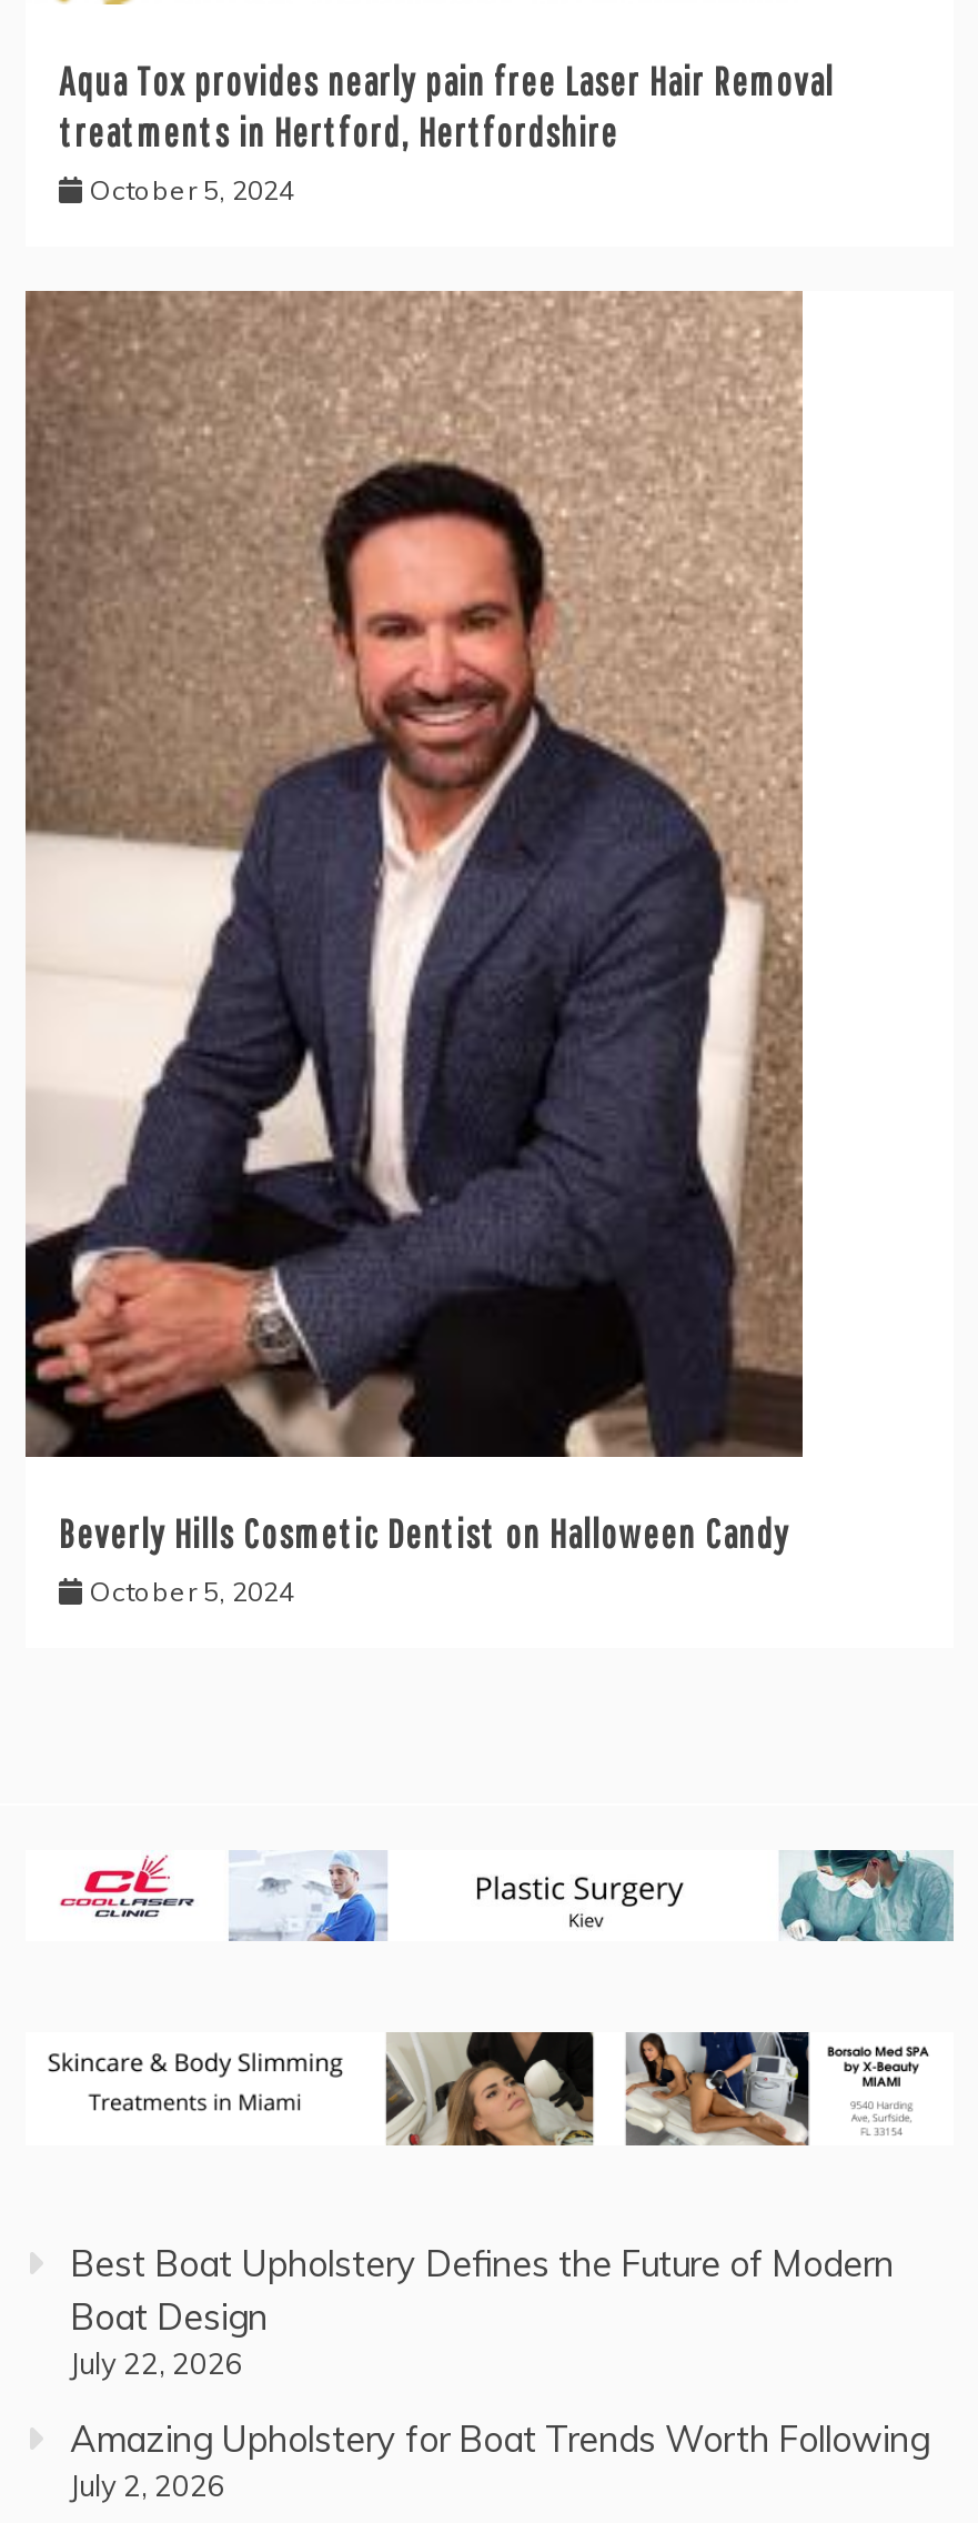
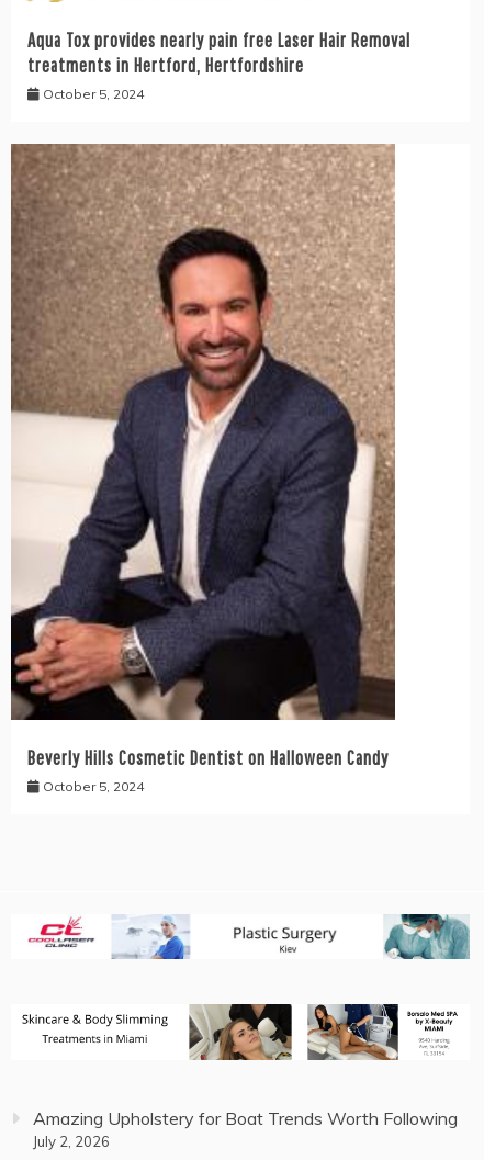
[70,2240,894,2380] Best Boat Upholstery Defines the Future of Modern | Boat Design | July 22, 2026 -> none

